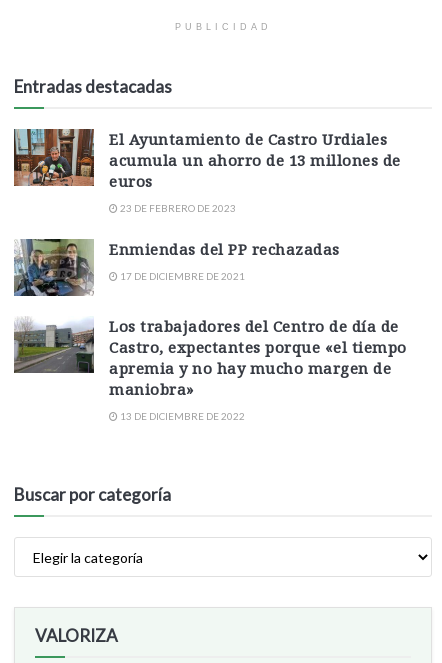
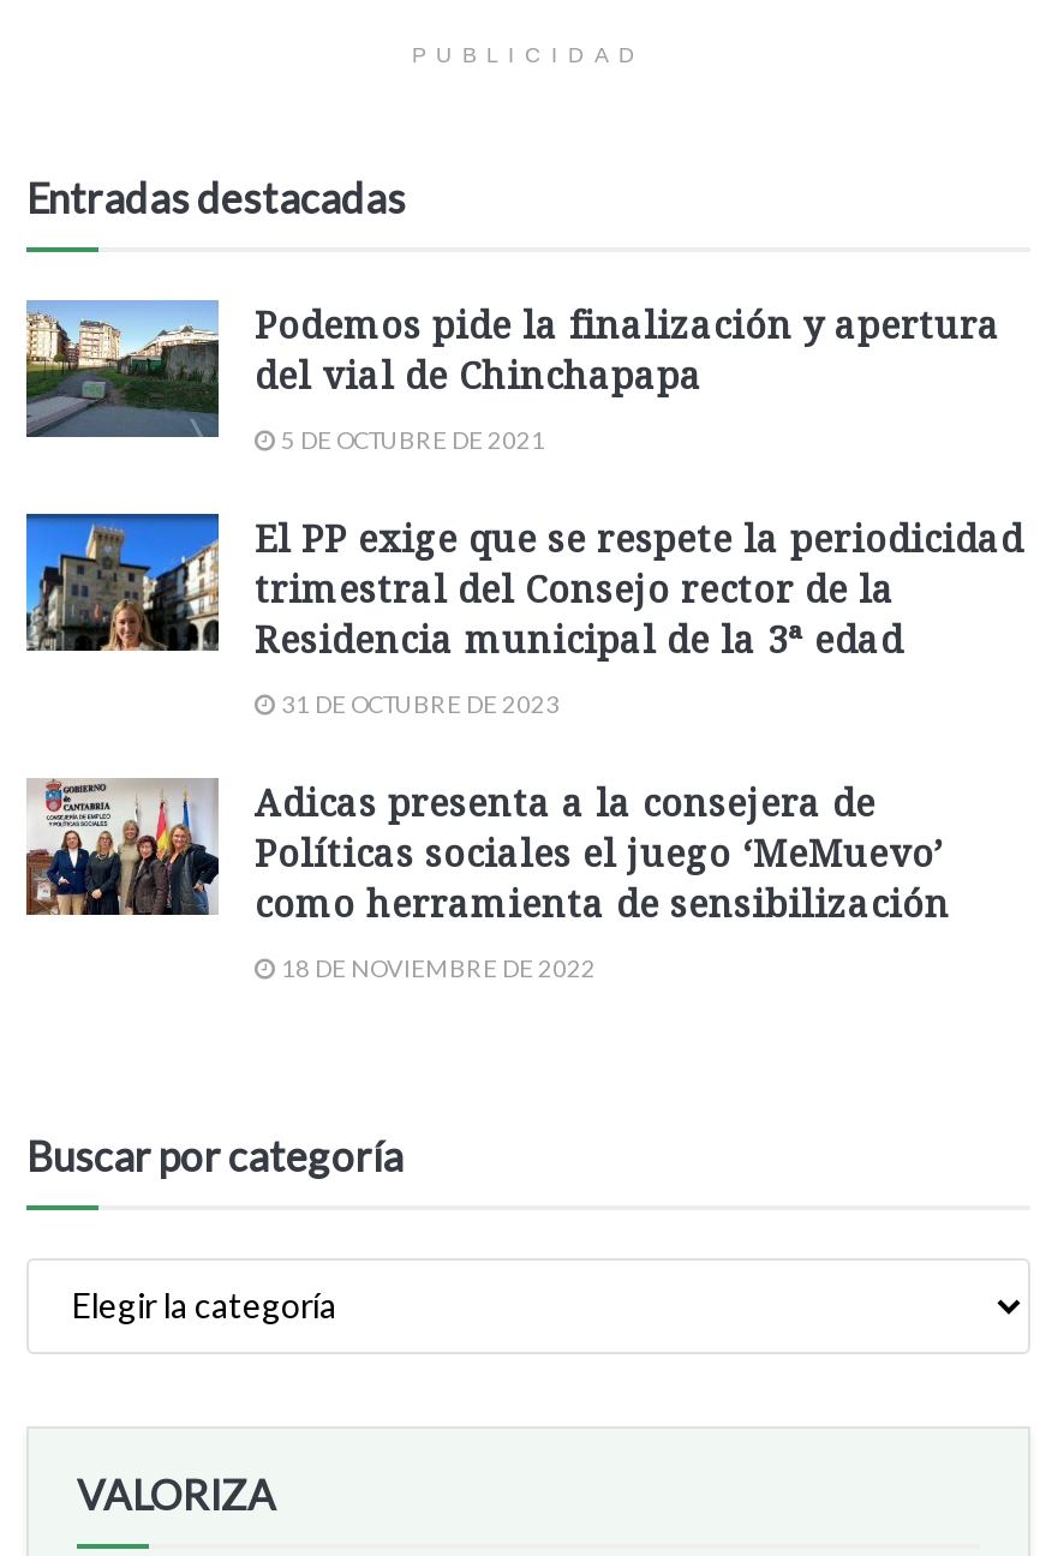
[13,128,400,191] [image] | El Ayuntamiento de Castro Urdiales | acumula un ahorro de 13 millones de | euros -> [24,298,1000,439] [image] | Podemos pide la finalización y apertura | del vial de Chinchapapa
[118,202,236,214] 23 DE FEBRERO DE 2023 -> [276,425,545,454] 5 DE OCTUBRE DE 2021
[13,227,339,297] [image] | Enmiendas del PP rechazadas -> [24,511,1023,680] [image] | El PP exige que se respete la periodicidad | trimestral del Consejo rector de la | Residencia municipal de la 3ª edad
[118,270,245,282] 17 DE DICIEMBRE DE 2021 -> [276,689,560,718] 31 DE OCTUBRE DE 2023
[14,316,406,399] [image] | Los trabajadores del Centro de día de | Castro, expectantes porque «el tiempo | apremia y no hay mucho margen de | maniobra» -> [24,754,950,927] [image] | Adicas presenta a la consejera de | Políticas sociales el juego ‘MeMuevo’ | como herramienta de sensibilización
[118,410,245,422] 13 DE DICIEMBRE DE 2022 -> [276,953,596,982] 18 DE NOVIEMBRE DE 2022

